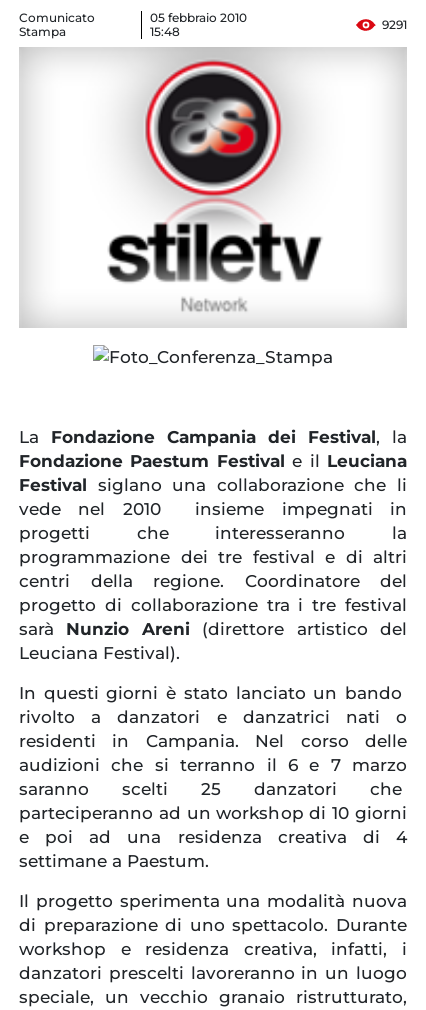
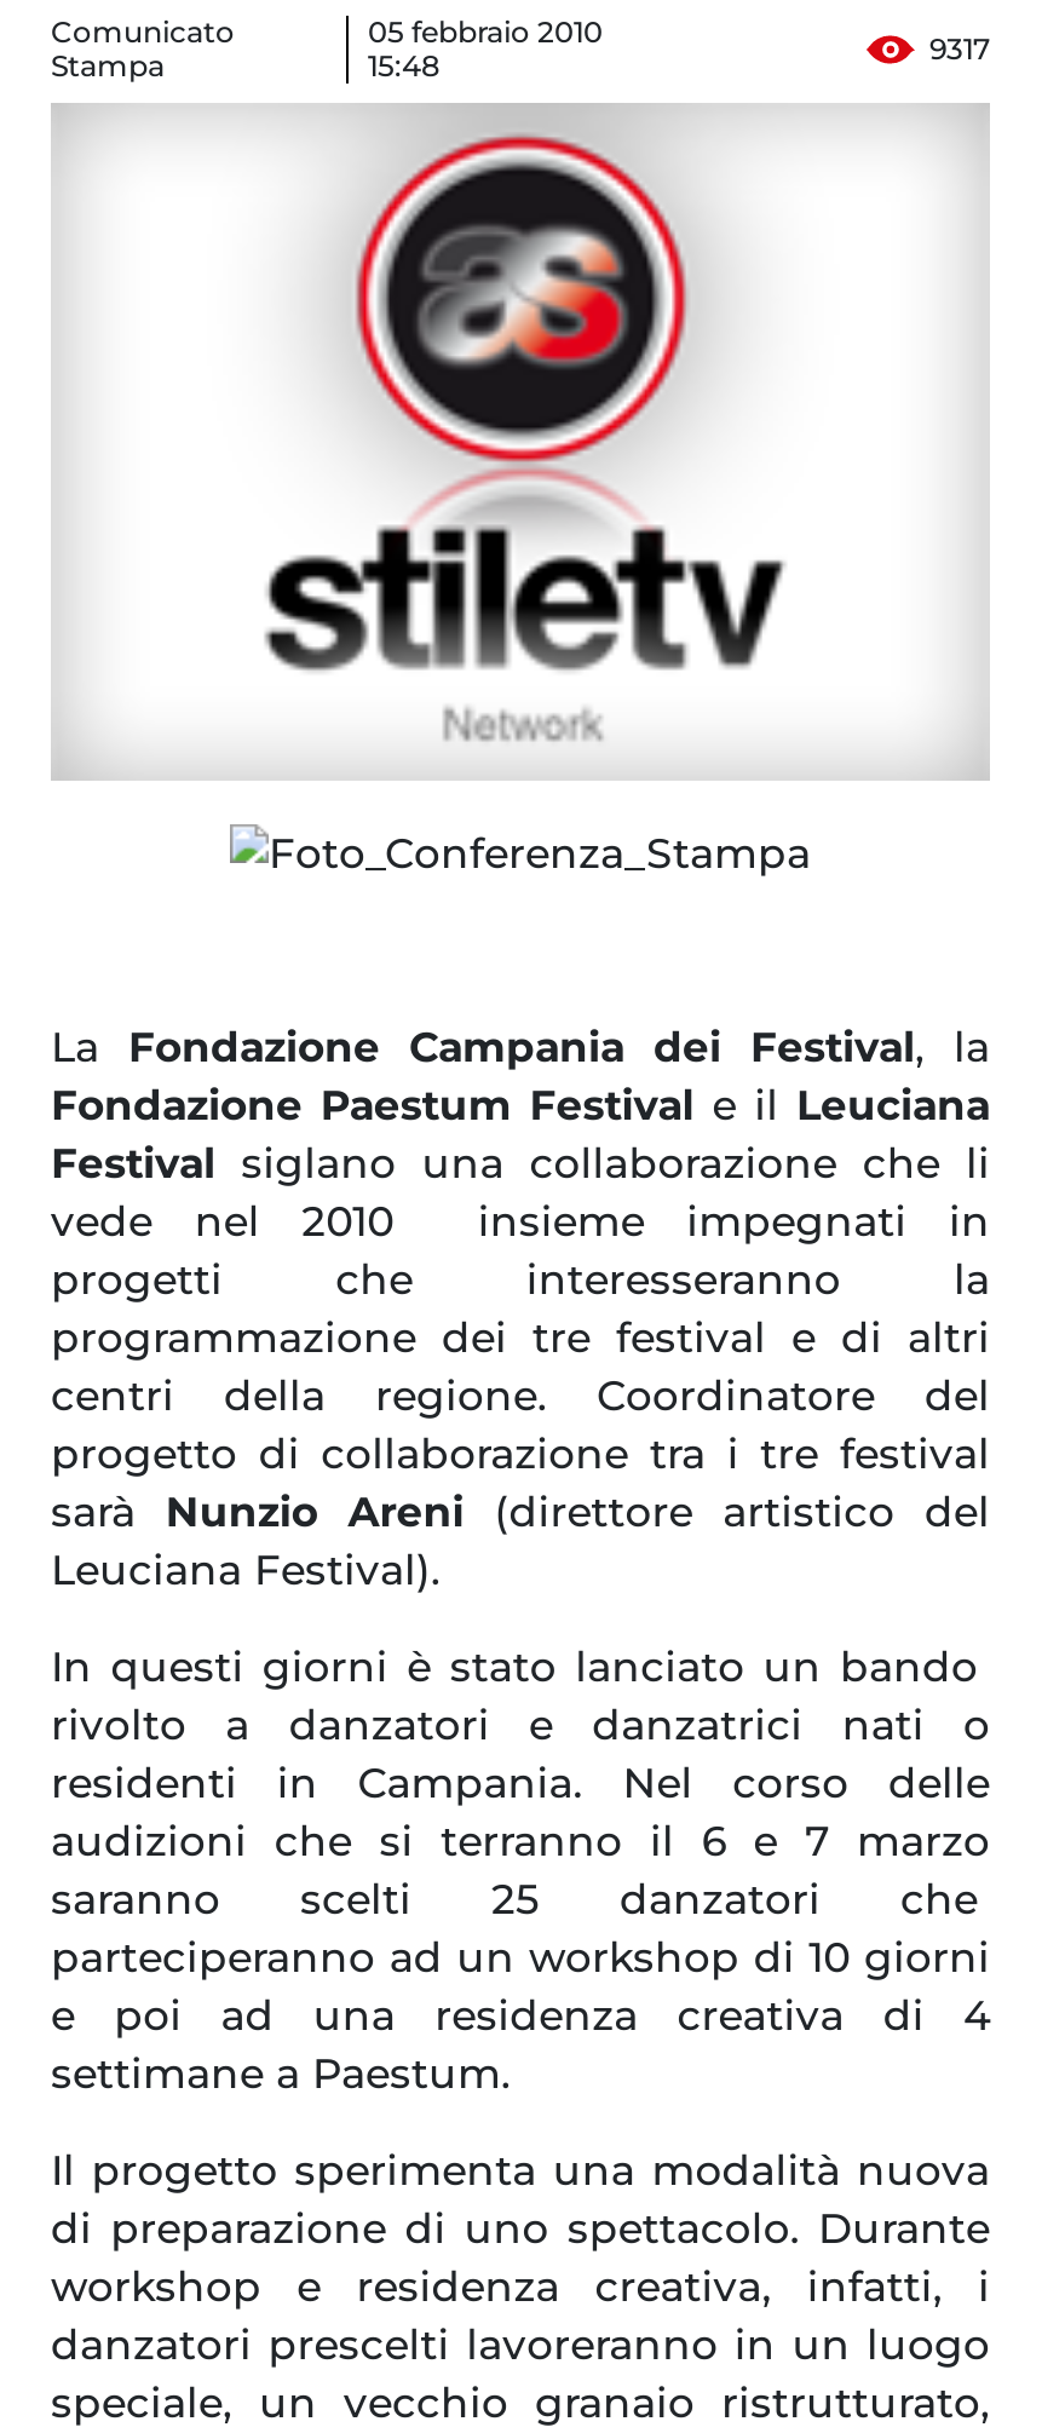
[376,17,407,32] 9291 -> [915,30,990,66] 9317

